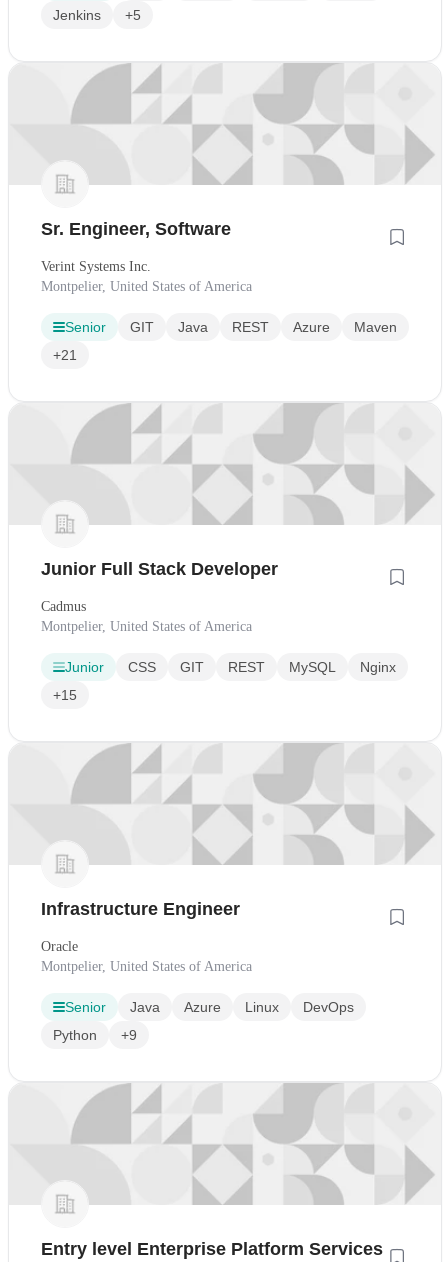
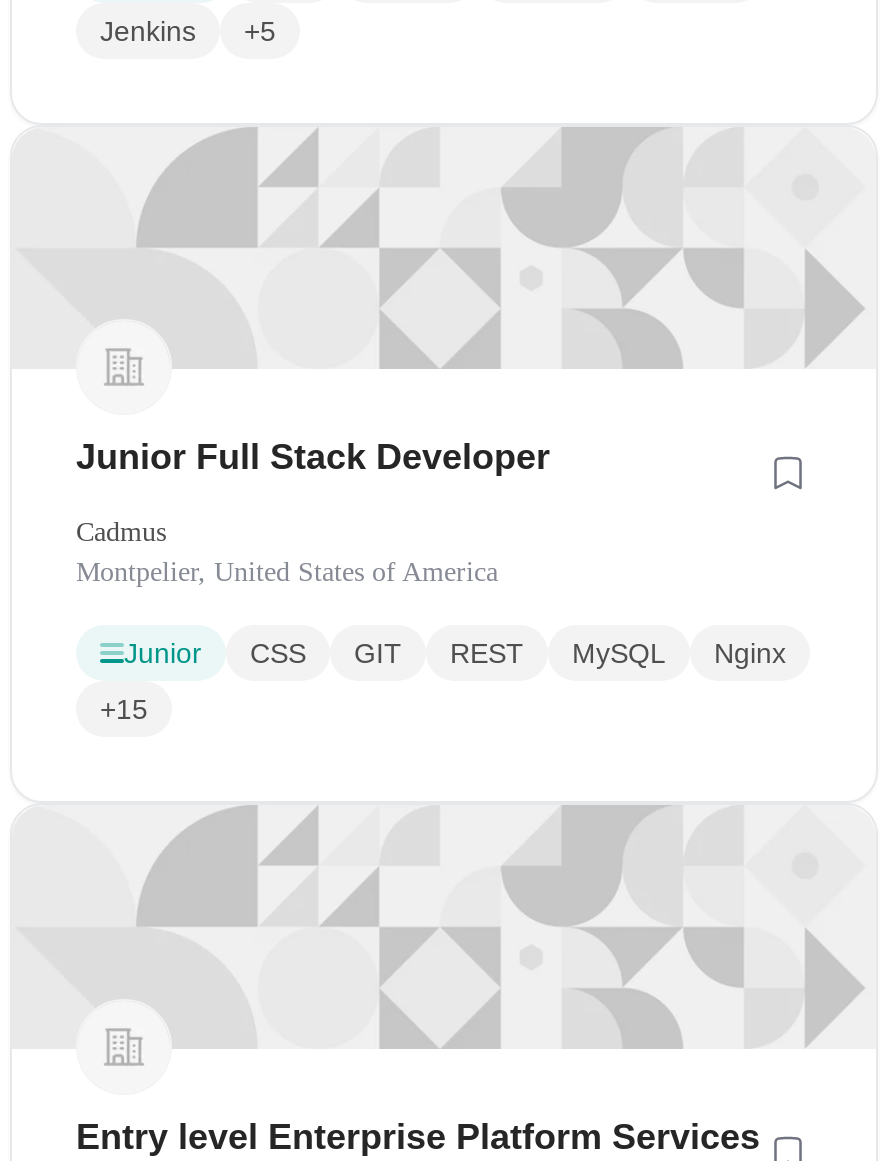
[41,219,397,363] Sr. Engineer, Software | Verint Systems Inc. | Montpelier, United States of America | Senior | GIT | Java | REST | Azure | Maven | +21 -> none
[41,899,354,1043] Infrastructure Engineer | Oracle | Montpelier, United States of America | Senior | Java | Azure | Linux | DevOps | Python | +9 -> none

